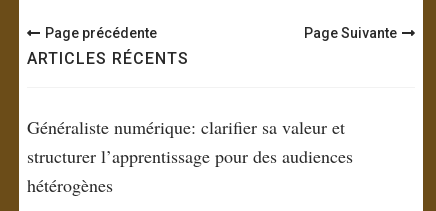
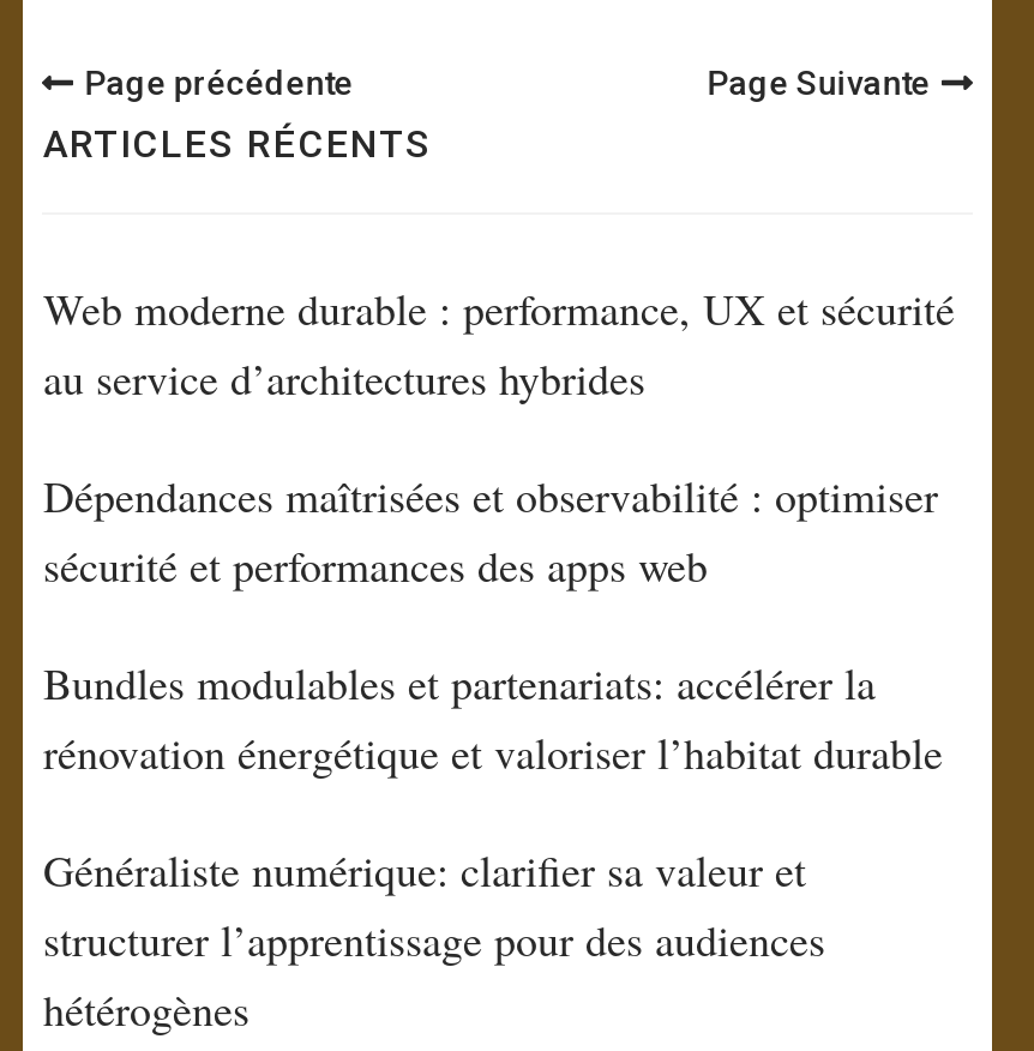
none -> [43,280,955,781] Web moderne durable : performance, UX et sécurité | au service d’architectures hybrides | Dépendances maîtrisées et observabilité : optimiser | sécurité et performances des apps web | Bundles modulables et partenariats: accélérer la | rénovation énergétique et valoriser l’habitat durable

